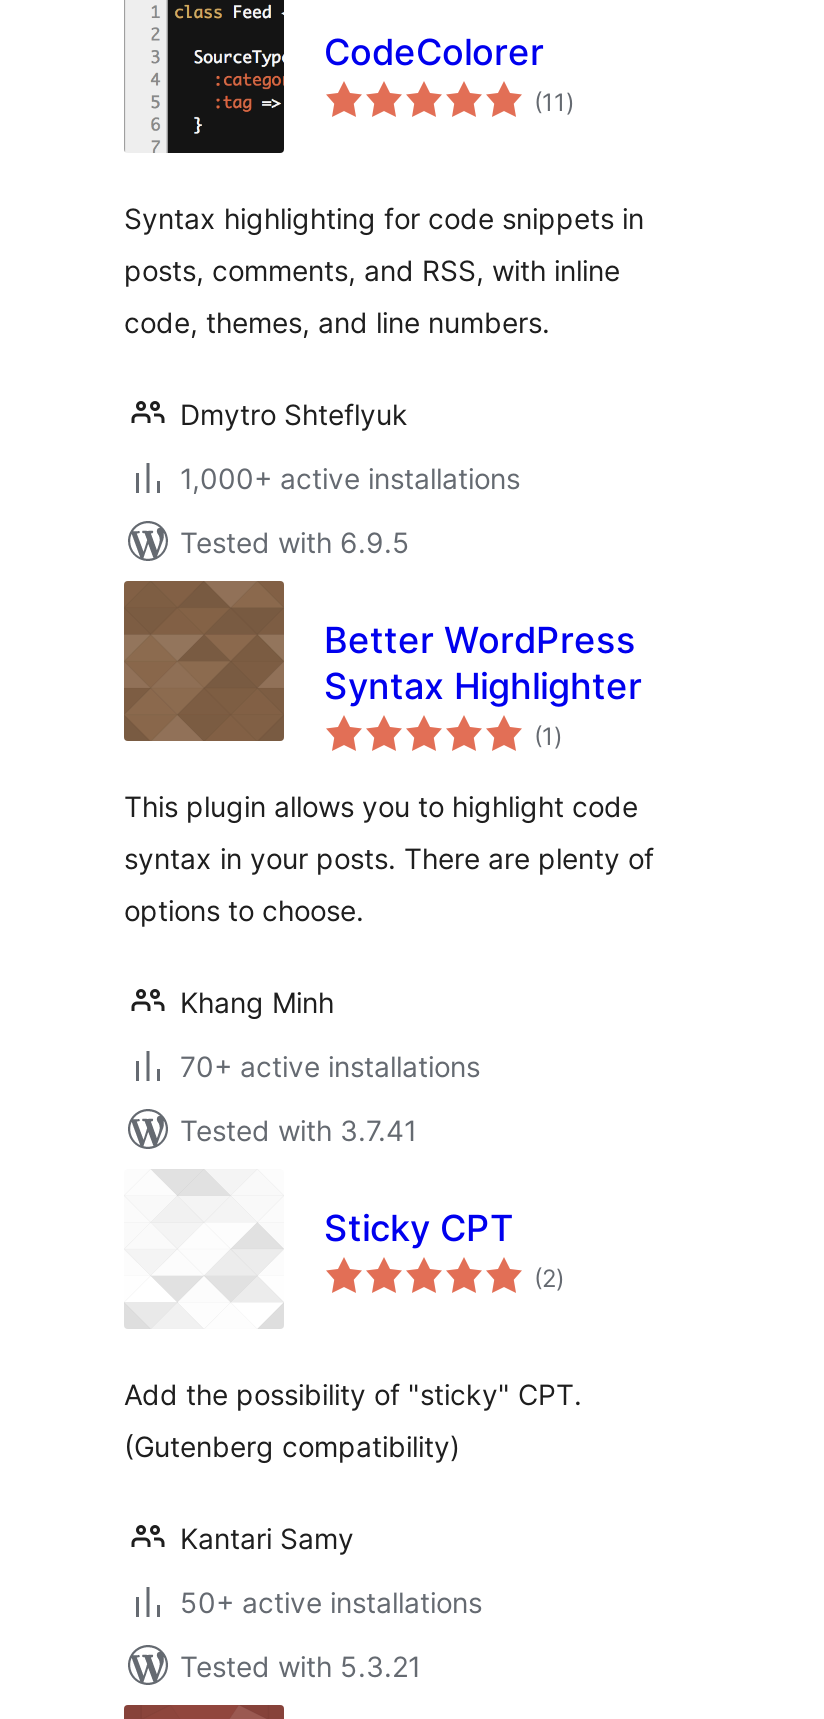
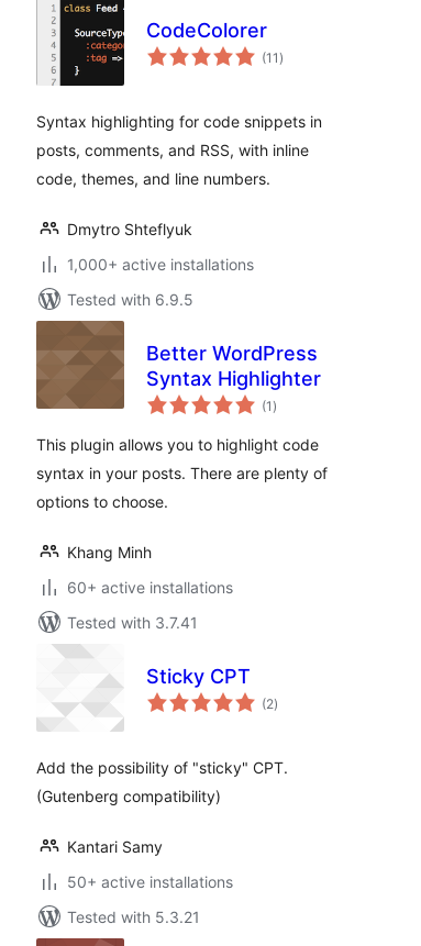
[180,1049,480,1083] 70+ active installations -> [67,578,233,597] 60+ active installations

